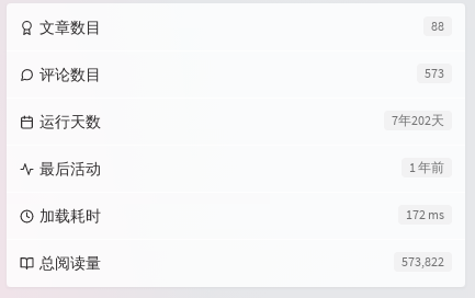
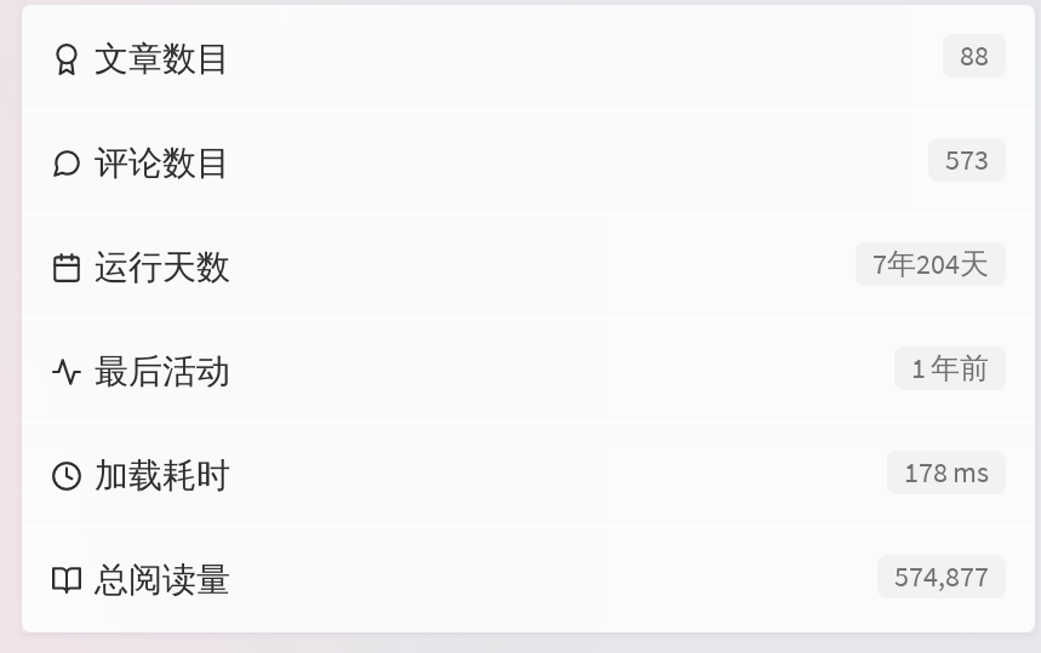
[392,112,444,128] 7年202天 -> [873,245,989,281] 7年204天
[406,206,444,222] 172 ms -> [904,453,989,489] 178 ms
[402,253,444,270] 573,822 -> [894,557,989,594] 574,877

